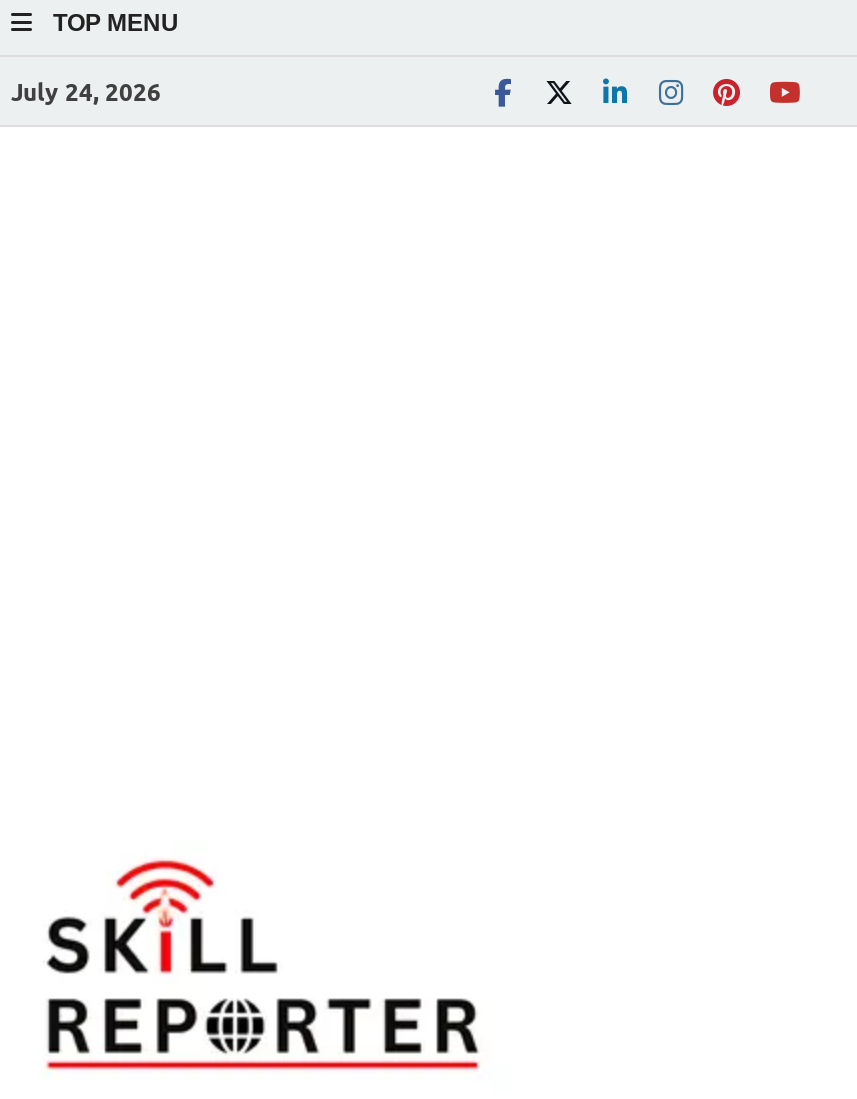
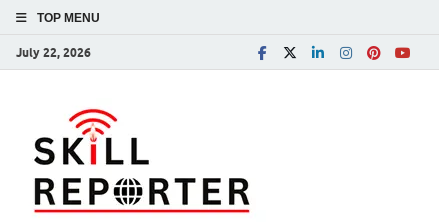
[11,76,161,106] July 24, 2026 -> [16,44,91,59] July 22, 2026

